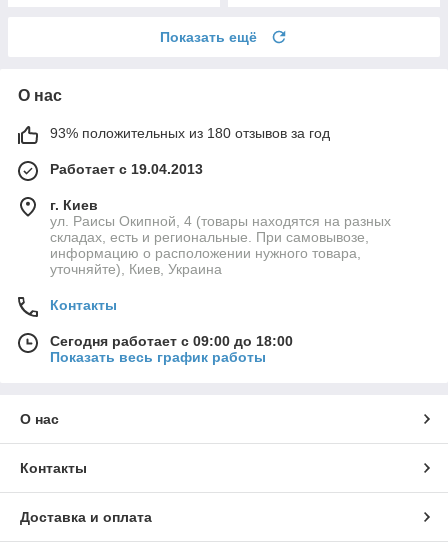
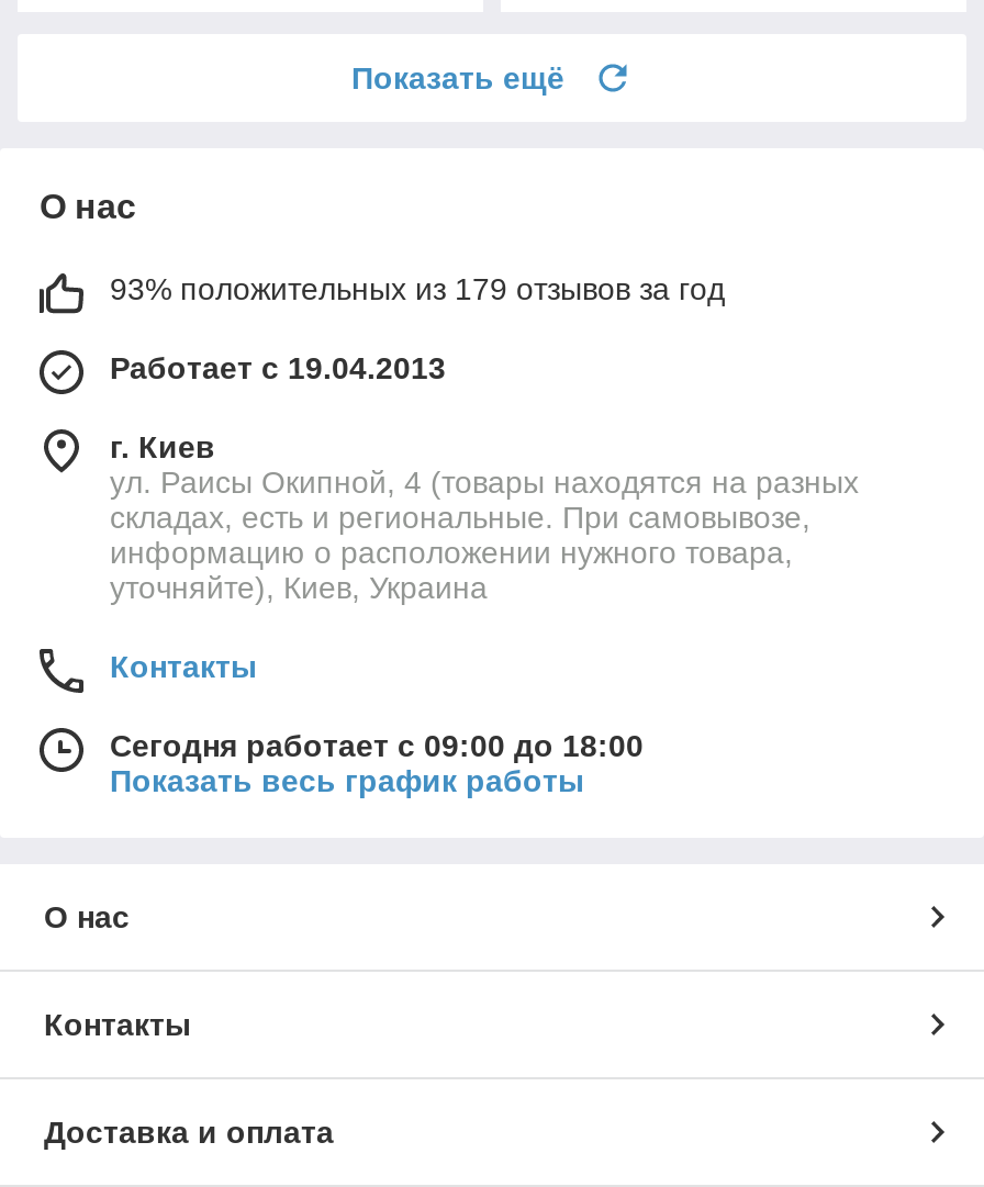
[50,125,330,141] 93% положительных из 180 отзывов за год -> [110,271,725,306] 93% положительных из 179 отзывов за год

